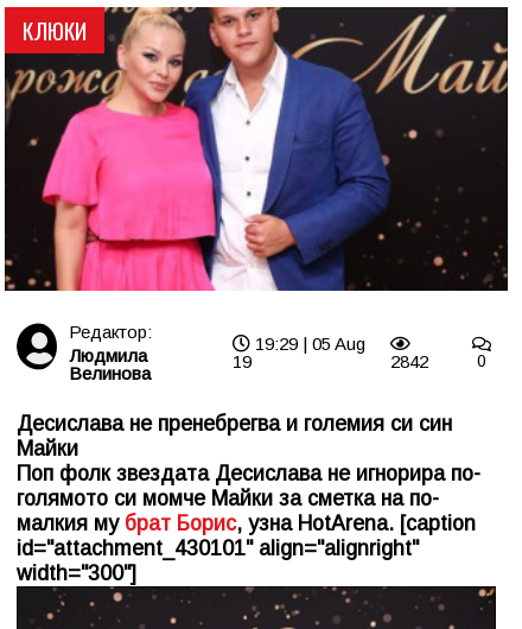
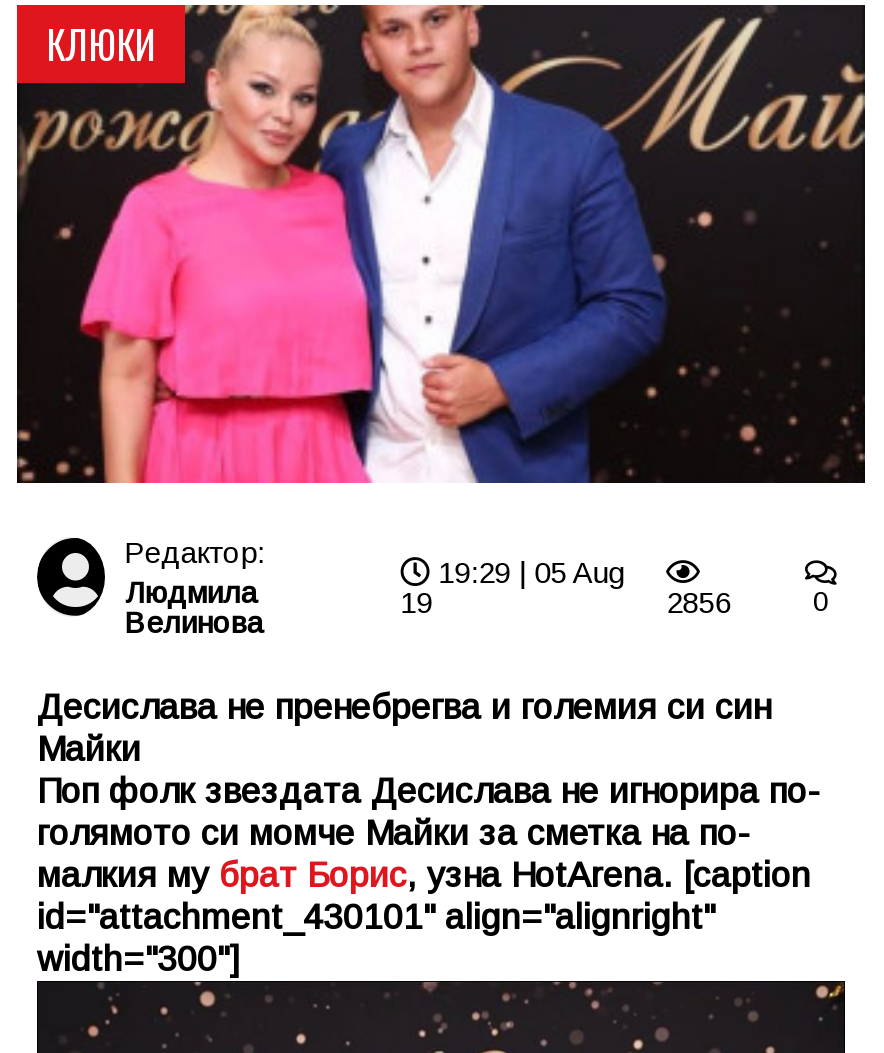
[390,351,428,371] 2842 -> [666,584,730,618] 2856

